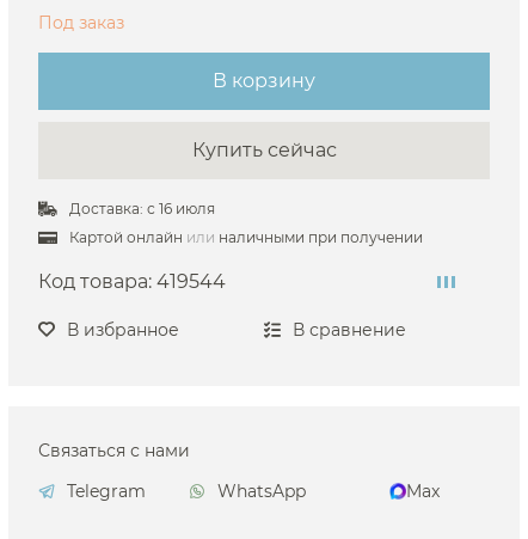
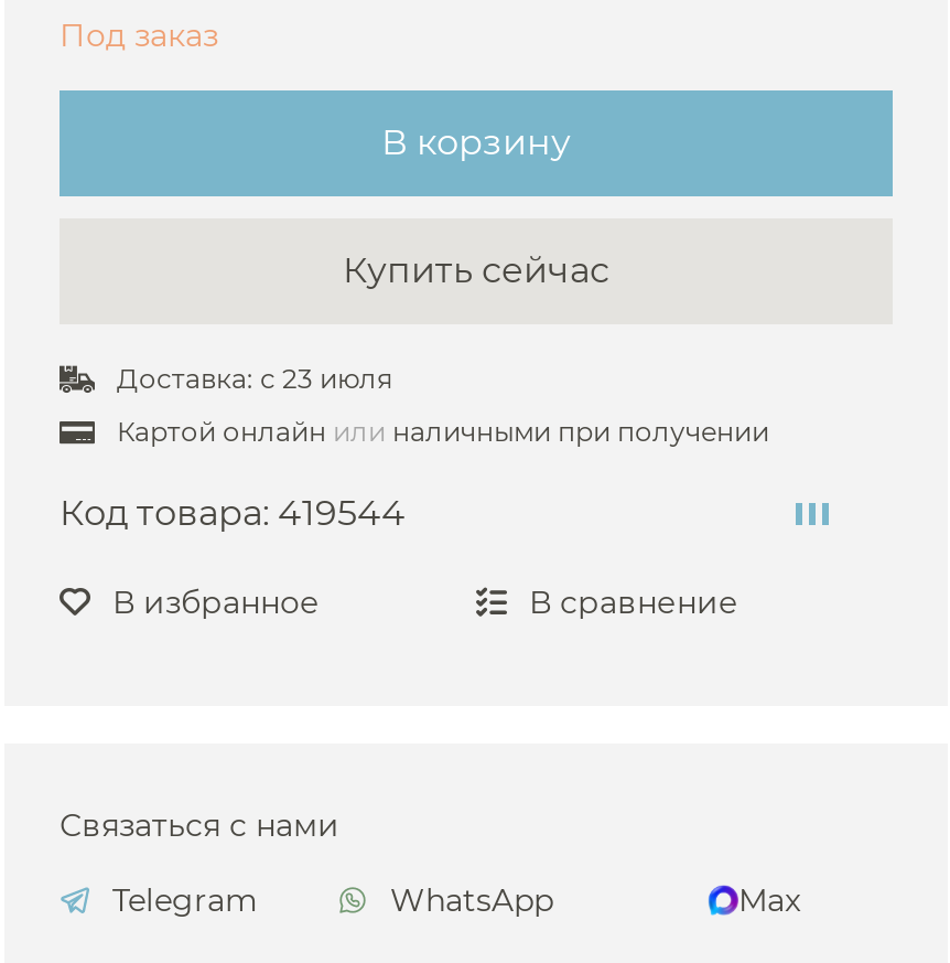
[69,200,215,218] Доставка: с 16 июля -> [117,362,392,395] Доставка: с 23 июля

